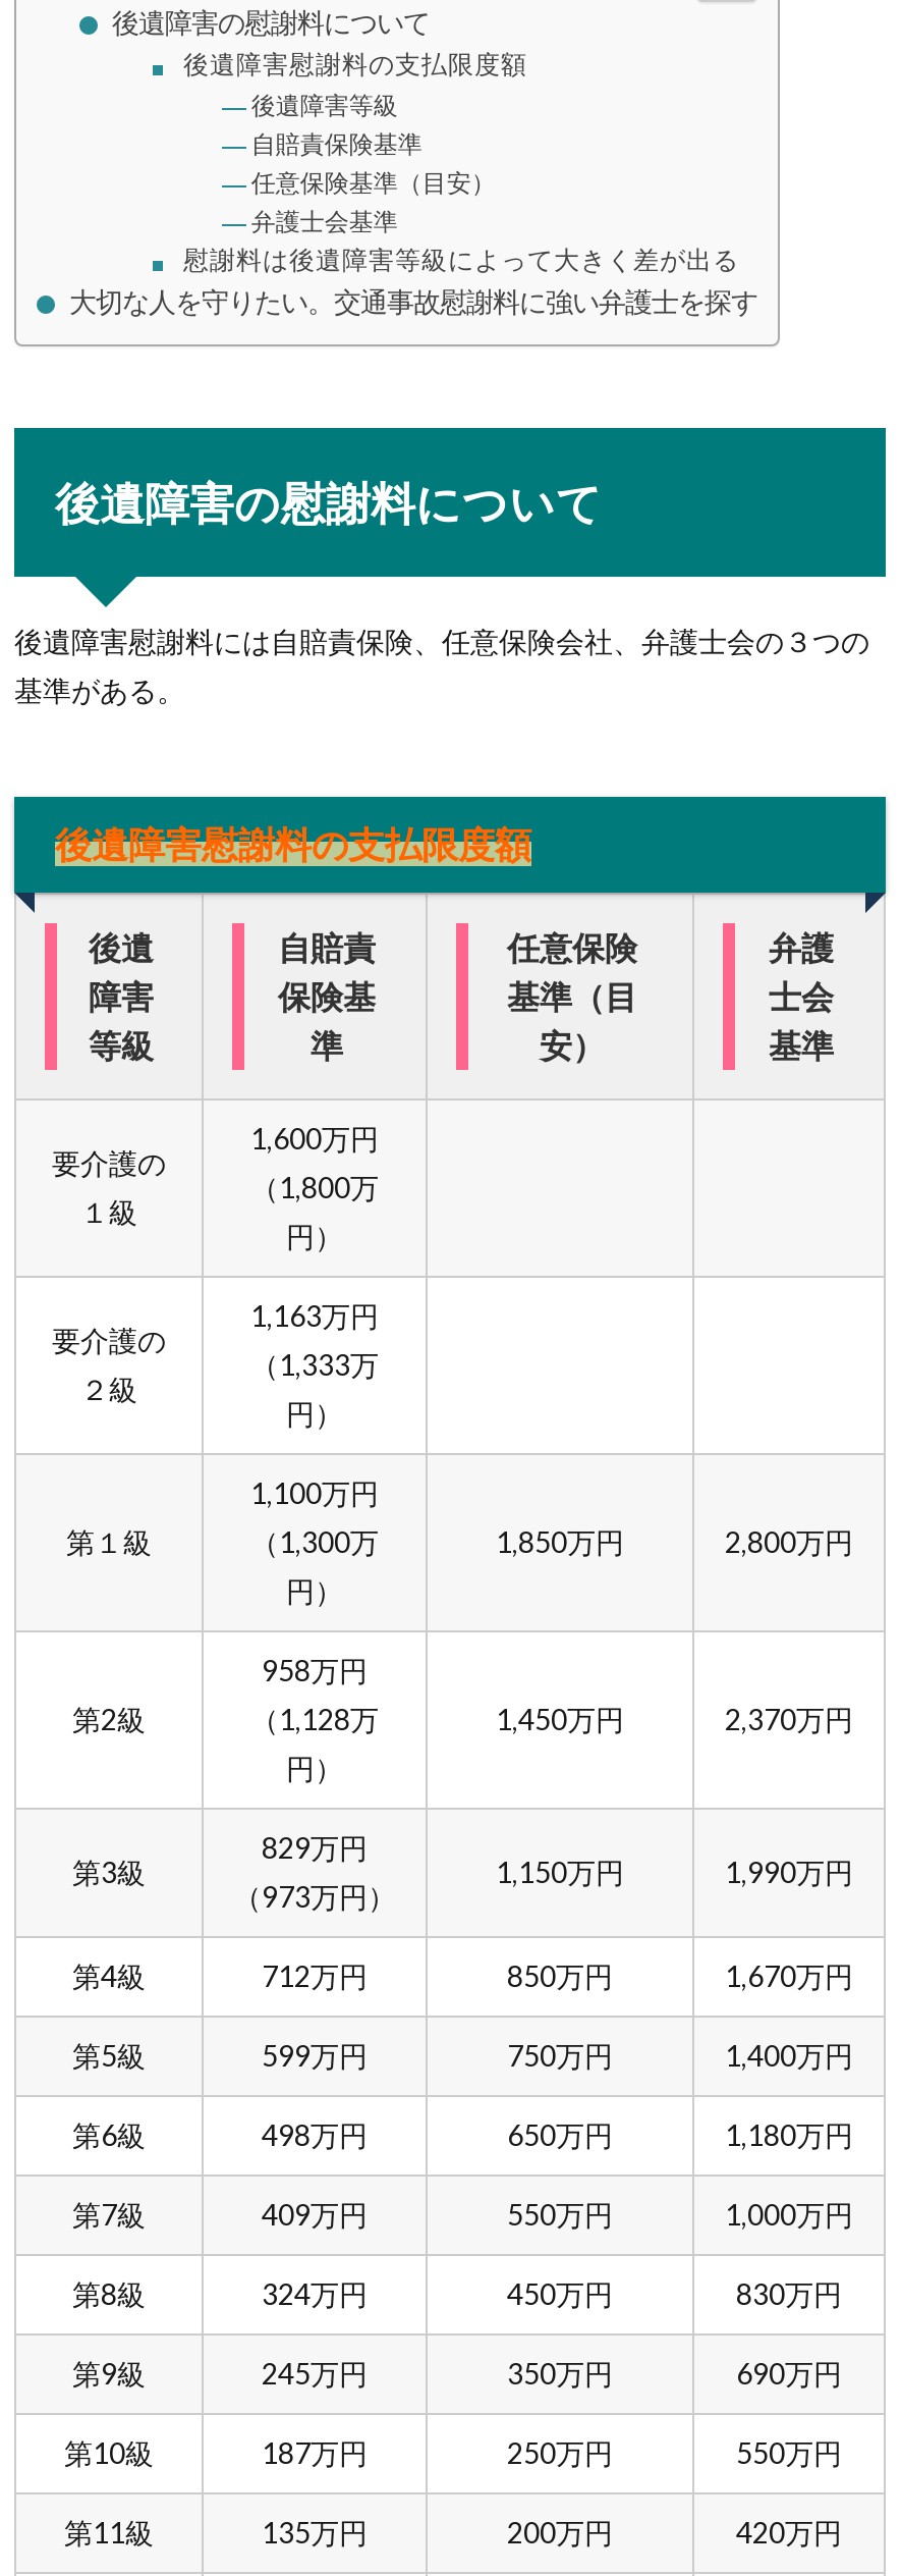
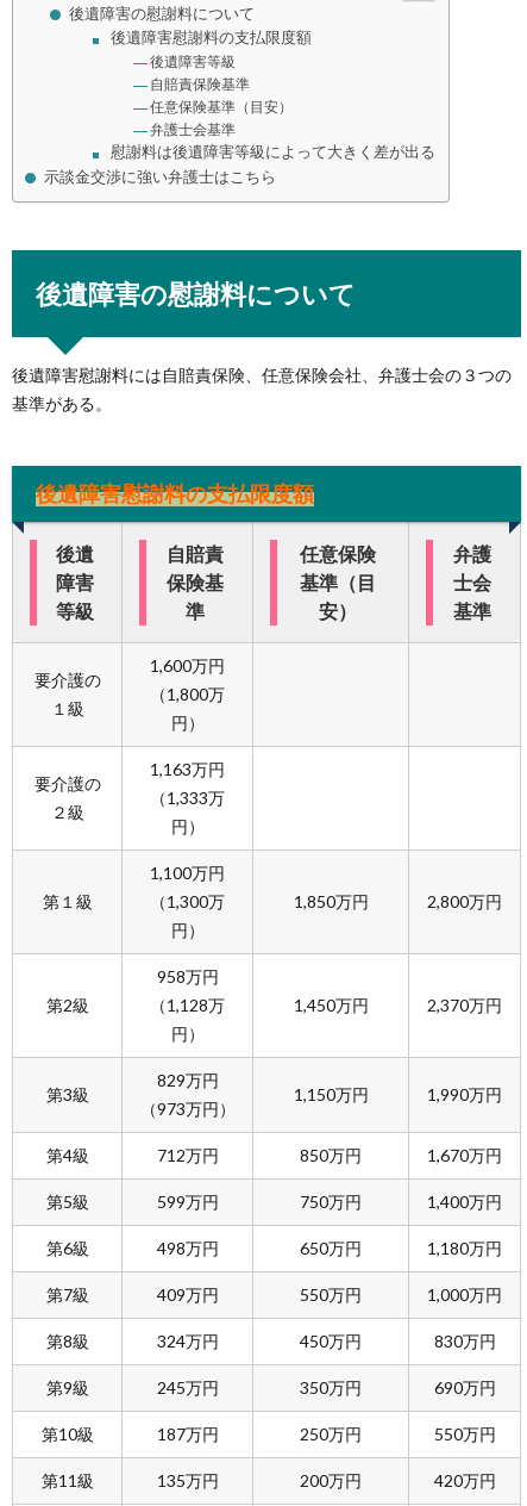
[69,284,757,317] 大切な人を守りたい。交通事故慰謝料に強い弁護士を探す -> [44,166,276,185] 示談金交渉に強い弁護士はこちら

